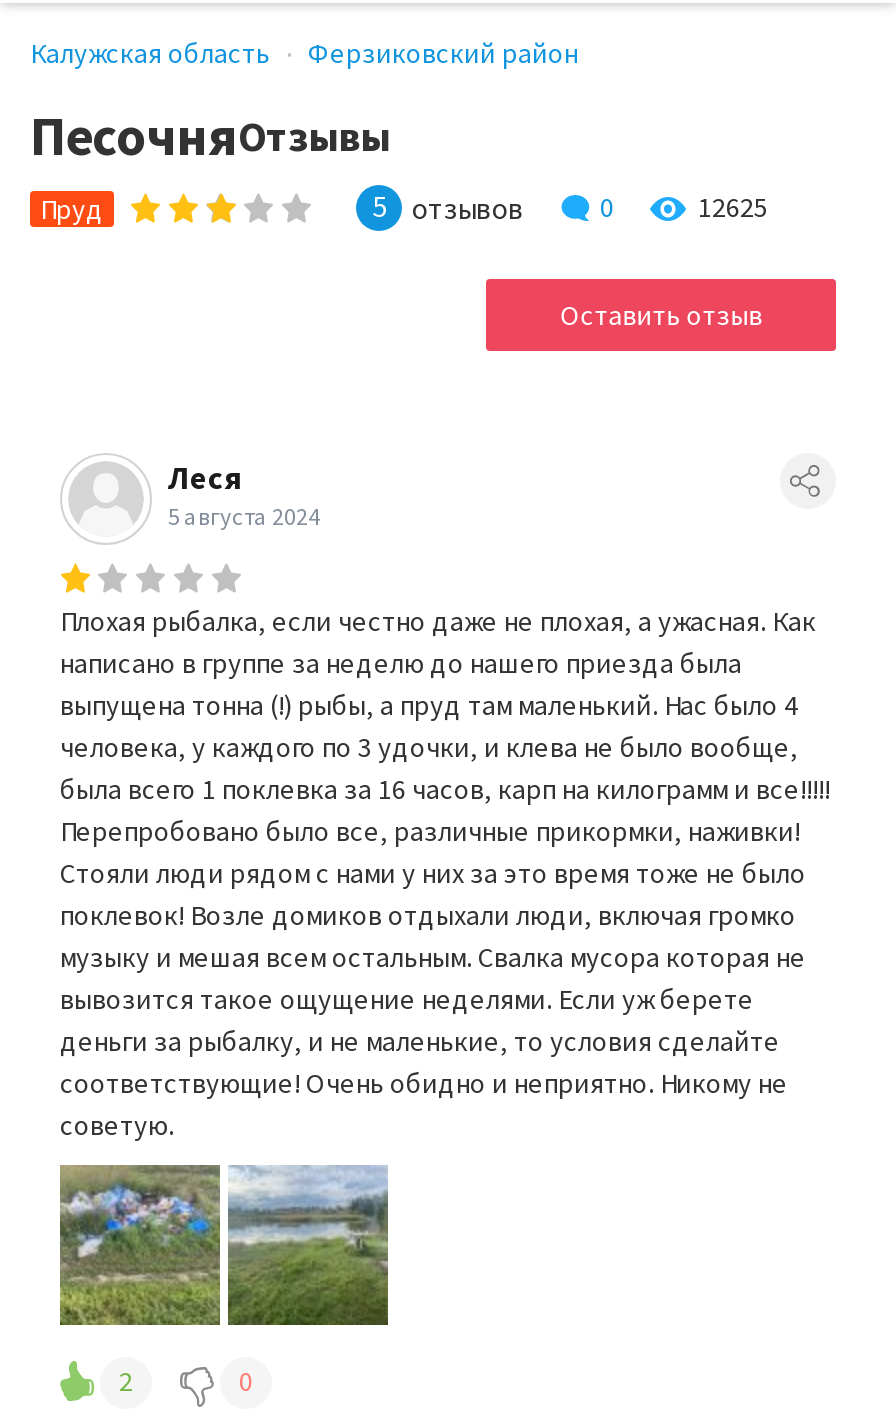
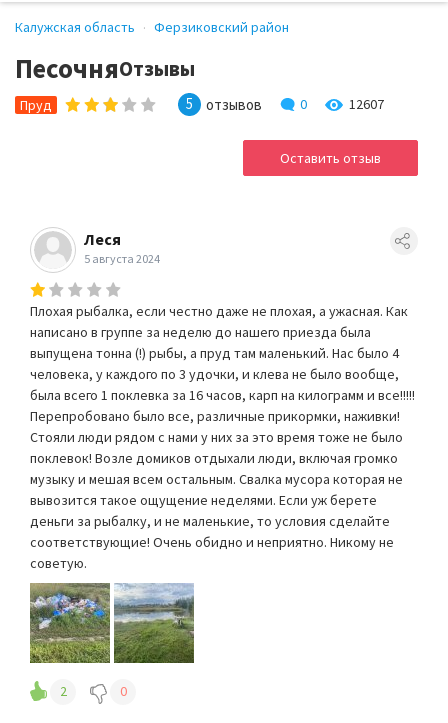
[698,189,768,225] 12625 -> [349,95,384,113] 12607

